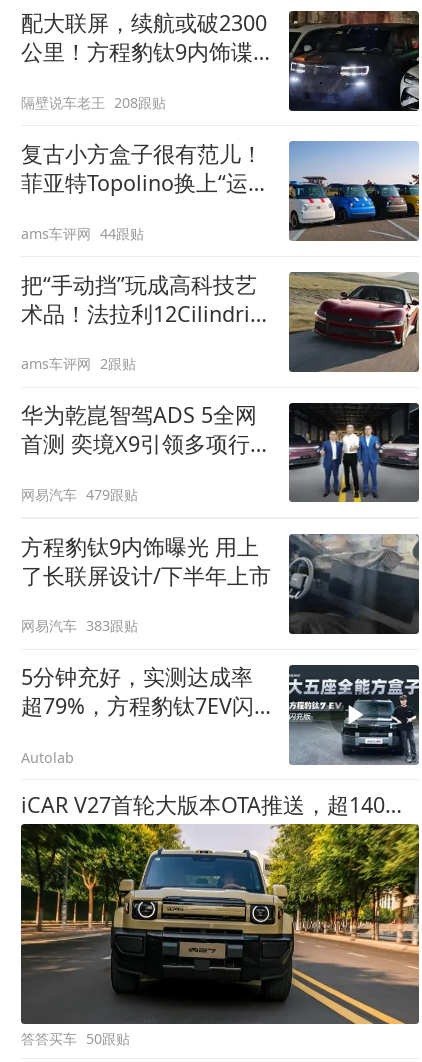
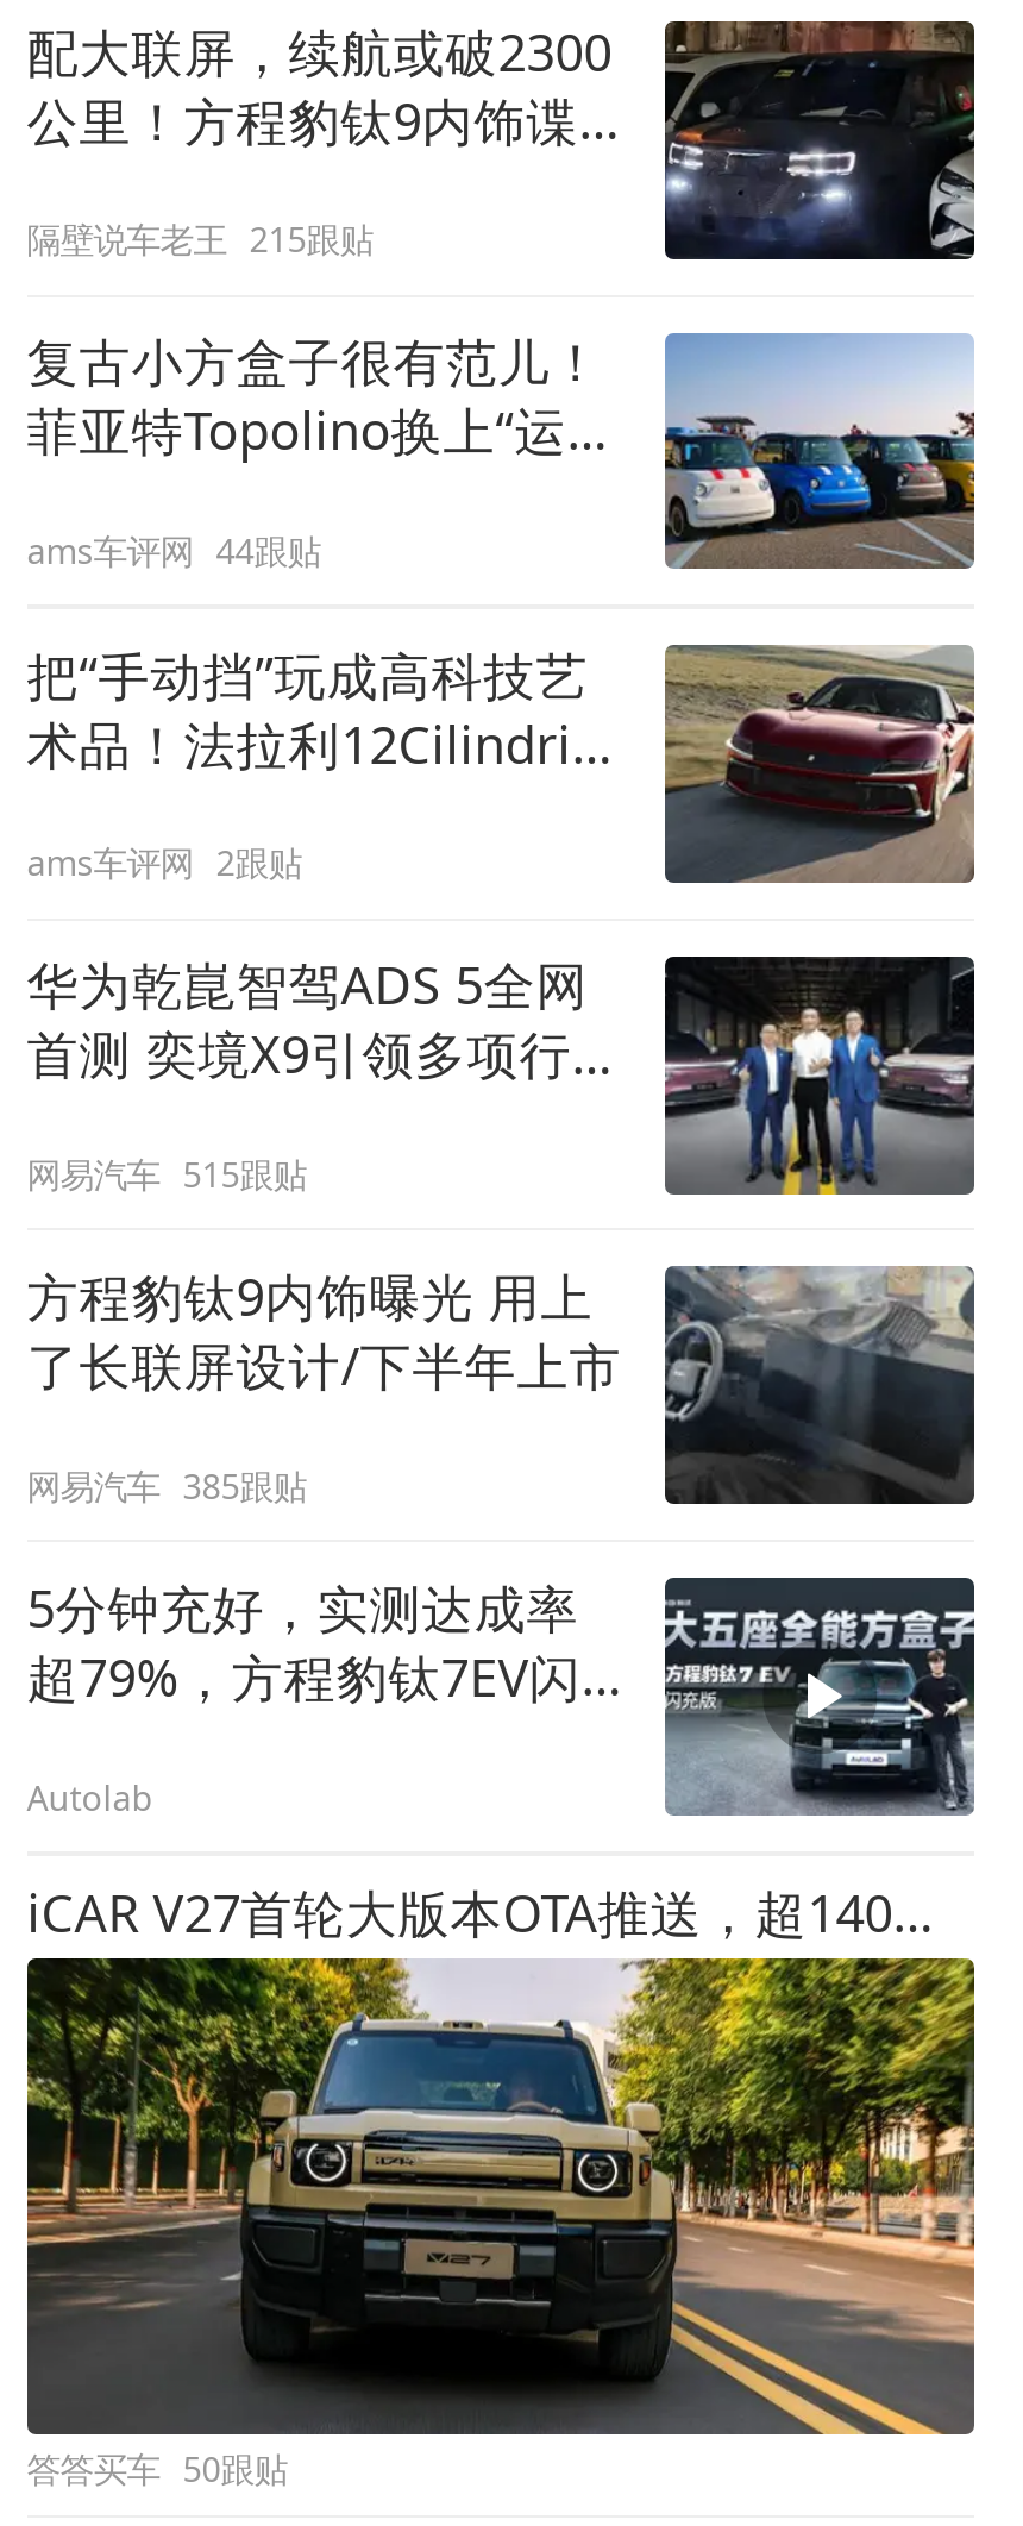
[21,93,166,112] 隔壁说车老王 208跟贴 -> [27,216,373,262] 隔壁说车老王 215跟贴
[21,485,138,504] 网易汽车 479跟贴 -> [27,1151,306,1196] 网易汽车 515跟贴
[21,616,138,635] 网易汽车 383跟贴 -> [27,1462,306,1507] 网易汽车 385跟贴

